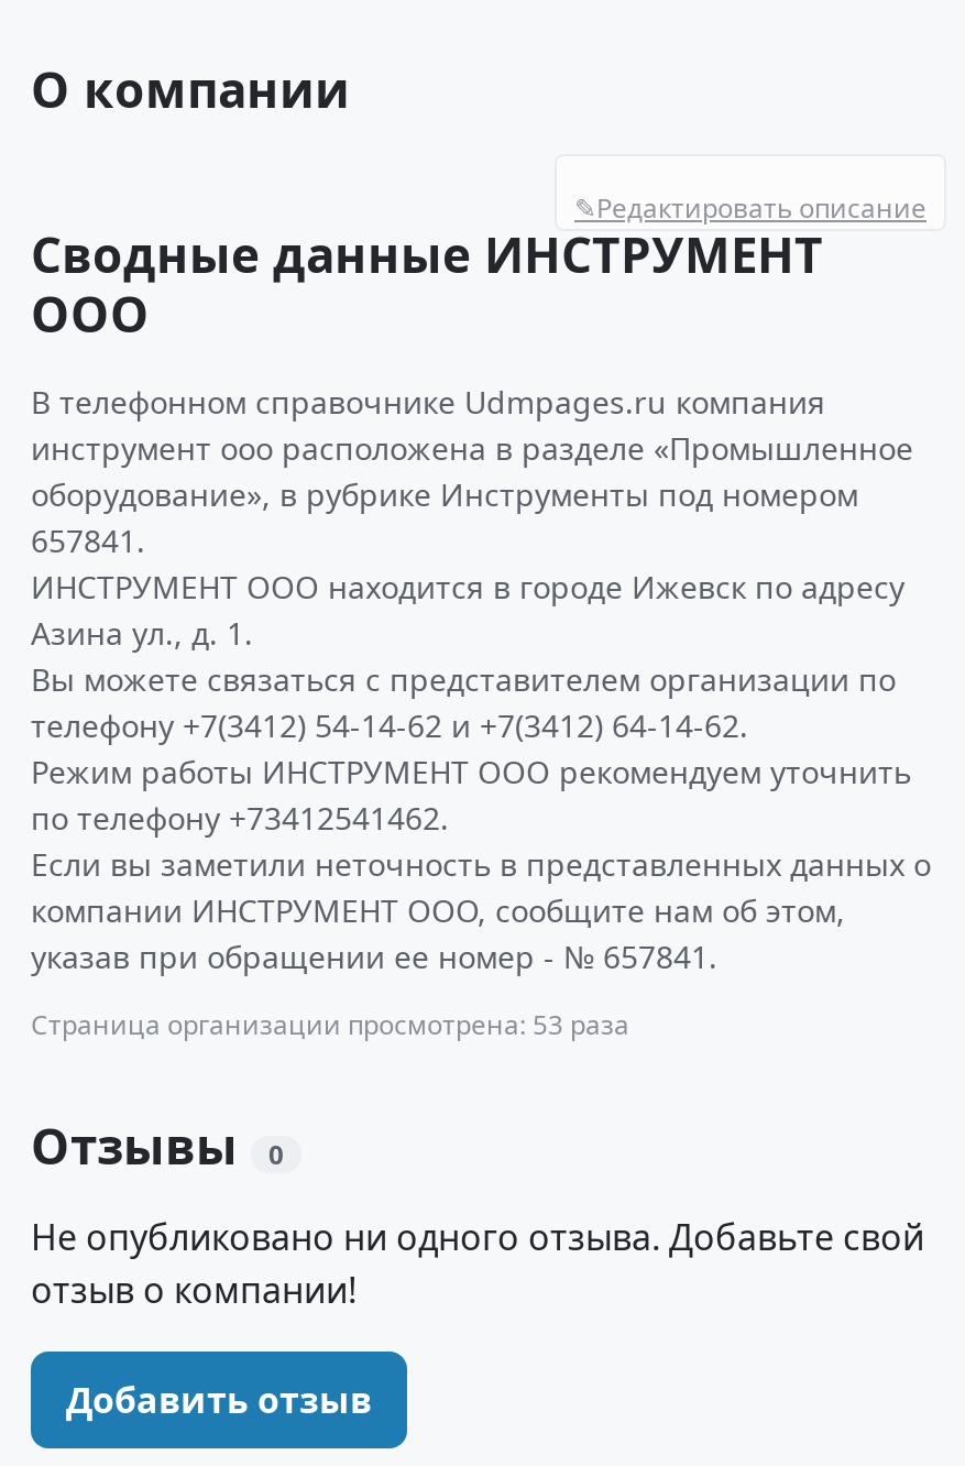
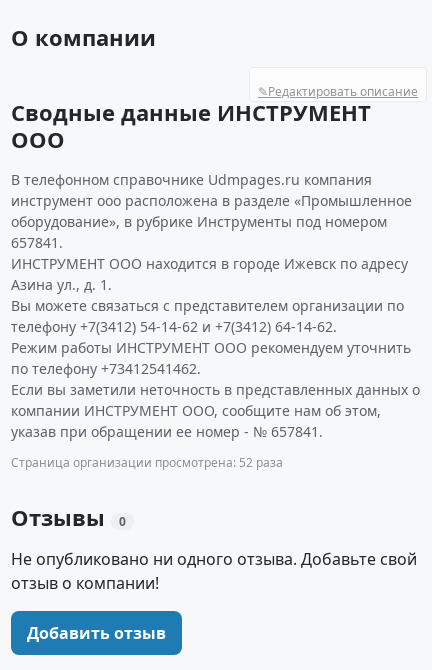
[31,1006,629,1043] Страница организации просмотрена: 53 раза -> [11,454,283,471] Страница организации просмотрена: 52 раза

